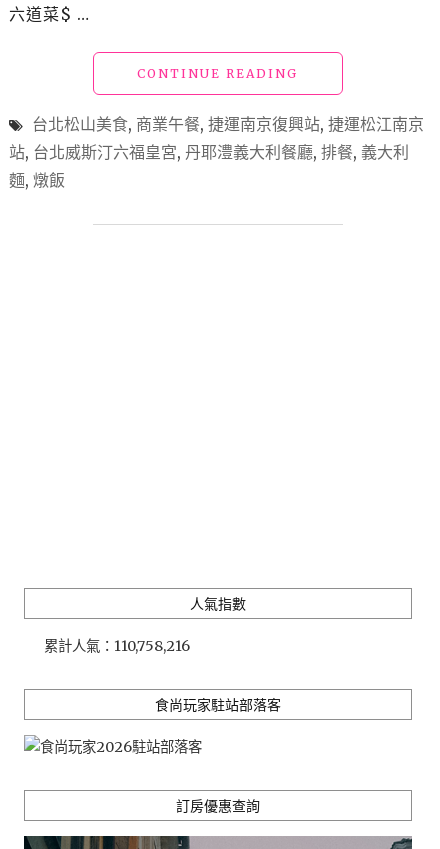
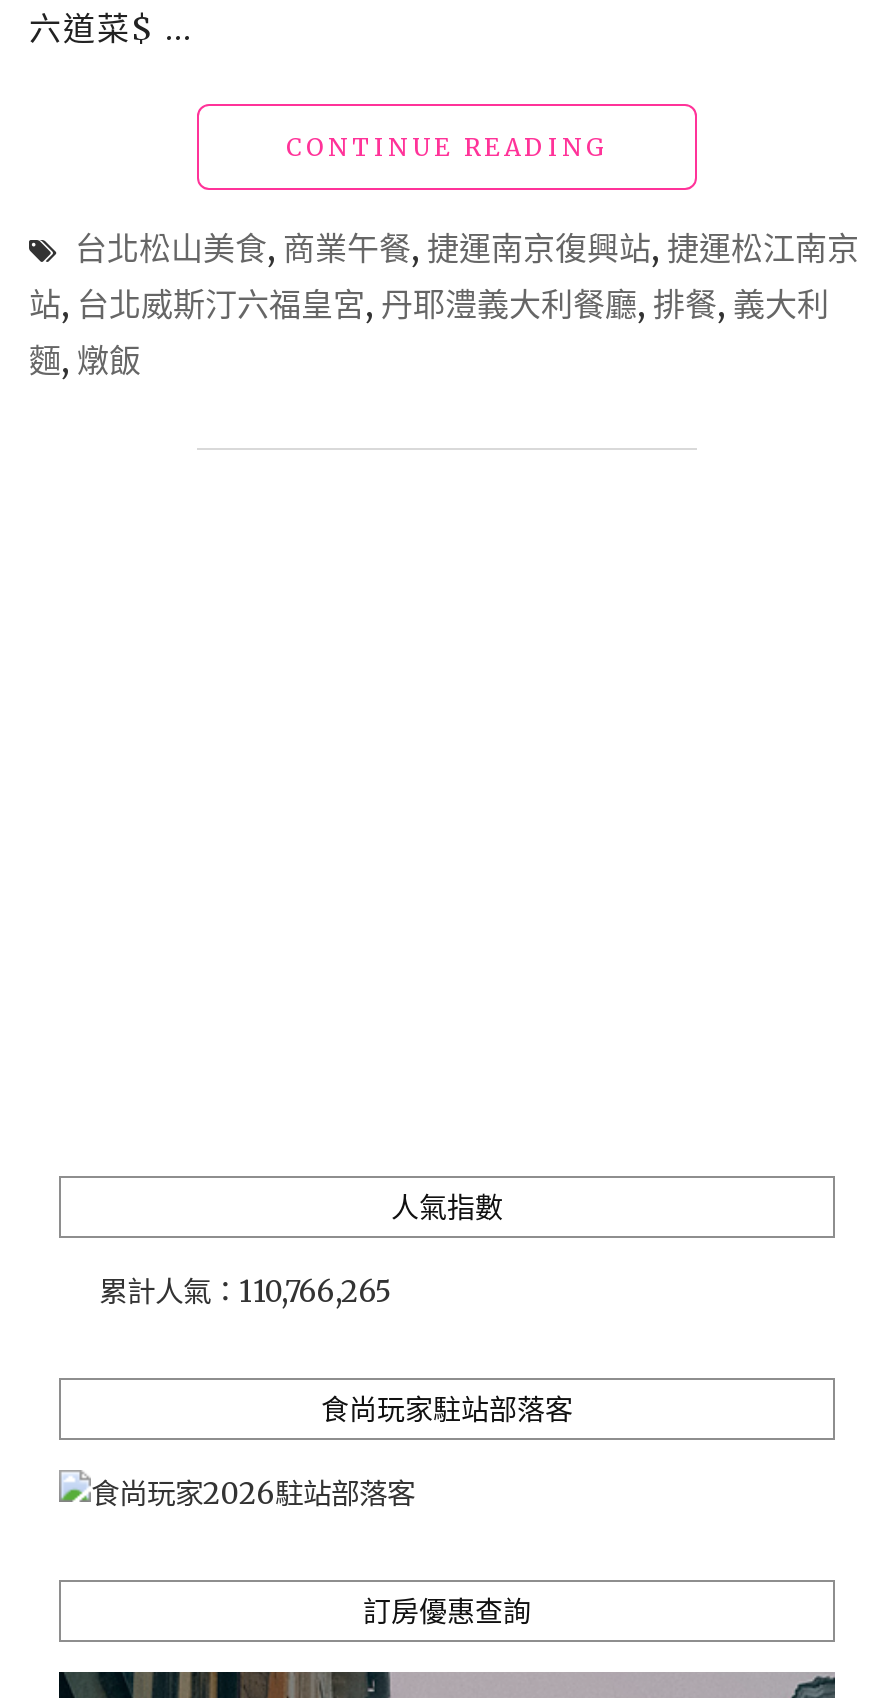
[44,637,190,655] 累計人氣：110,758,216 -> [99,1274,393,1310] 累計人氣：110,766,265

